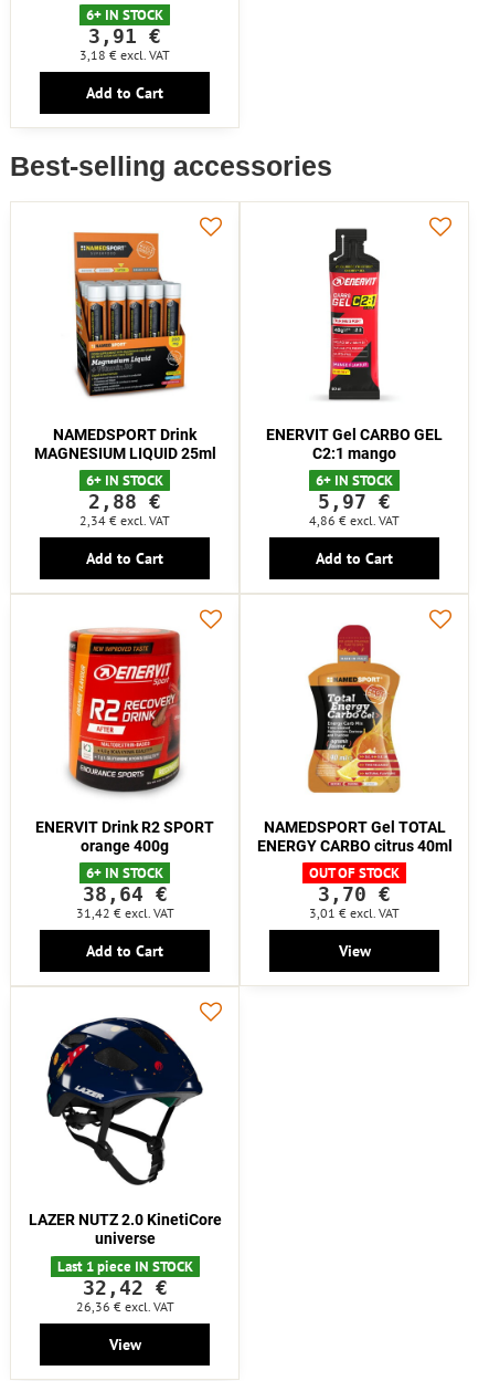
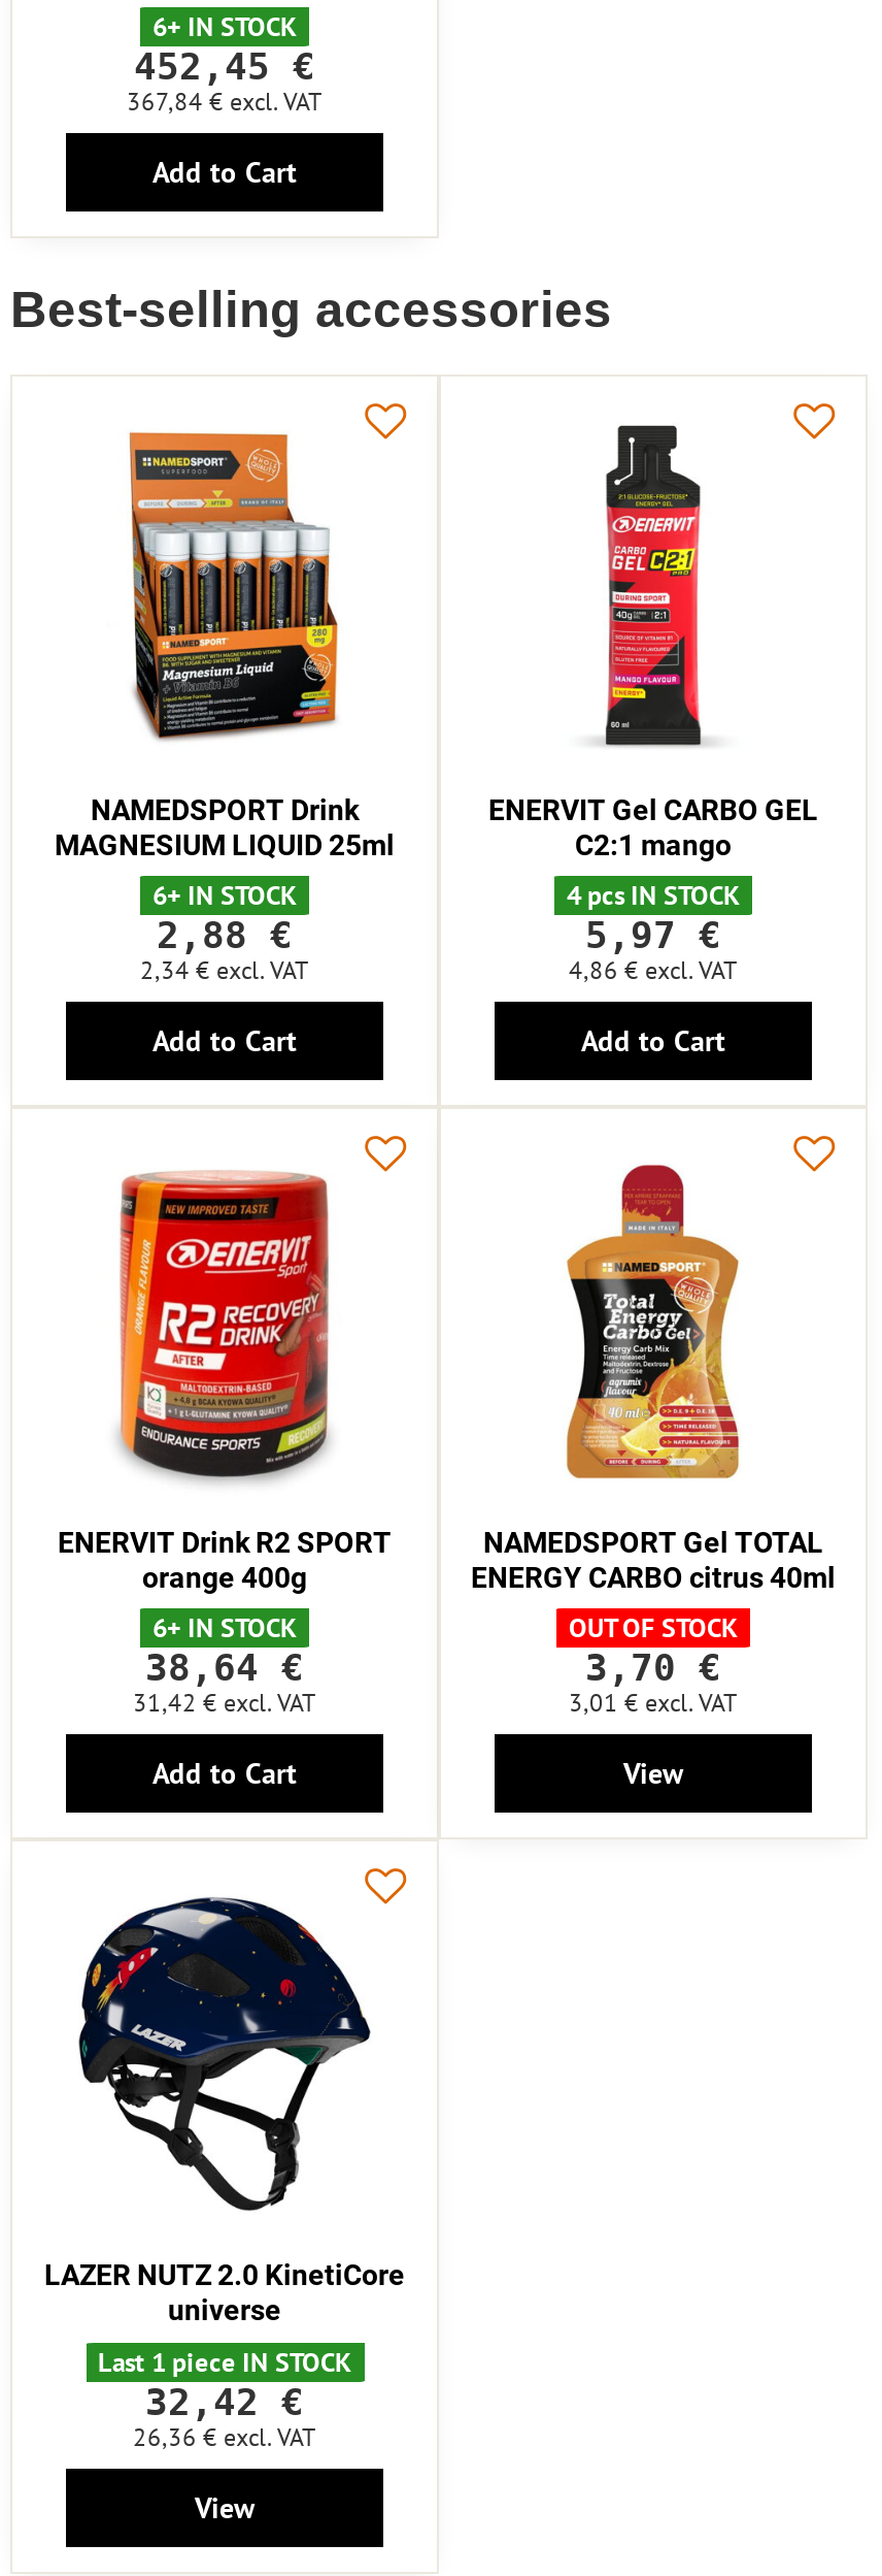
[88,24,161,47] 3,91 € -> [134,44,315,87] 452,45 €
[79,46,170,63] 3,18 €excl. VAT -> [127,85,323,116] 367,84 €excl. VAT
[316,471,393,490] 6+ IN STOCK -> [567,878,740,913] 4 pcs IN STOCK

